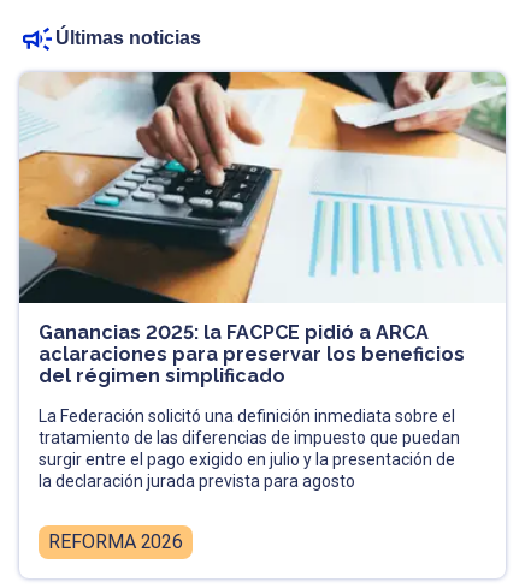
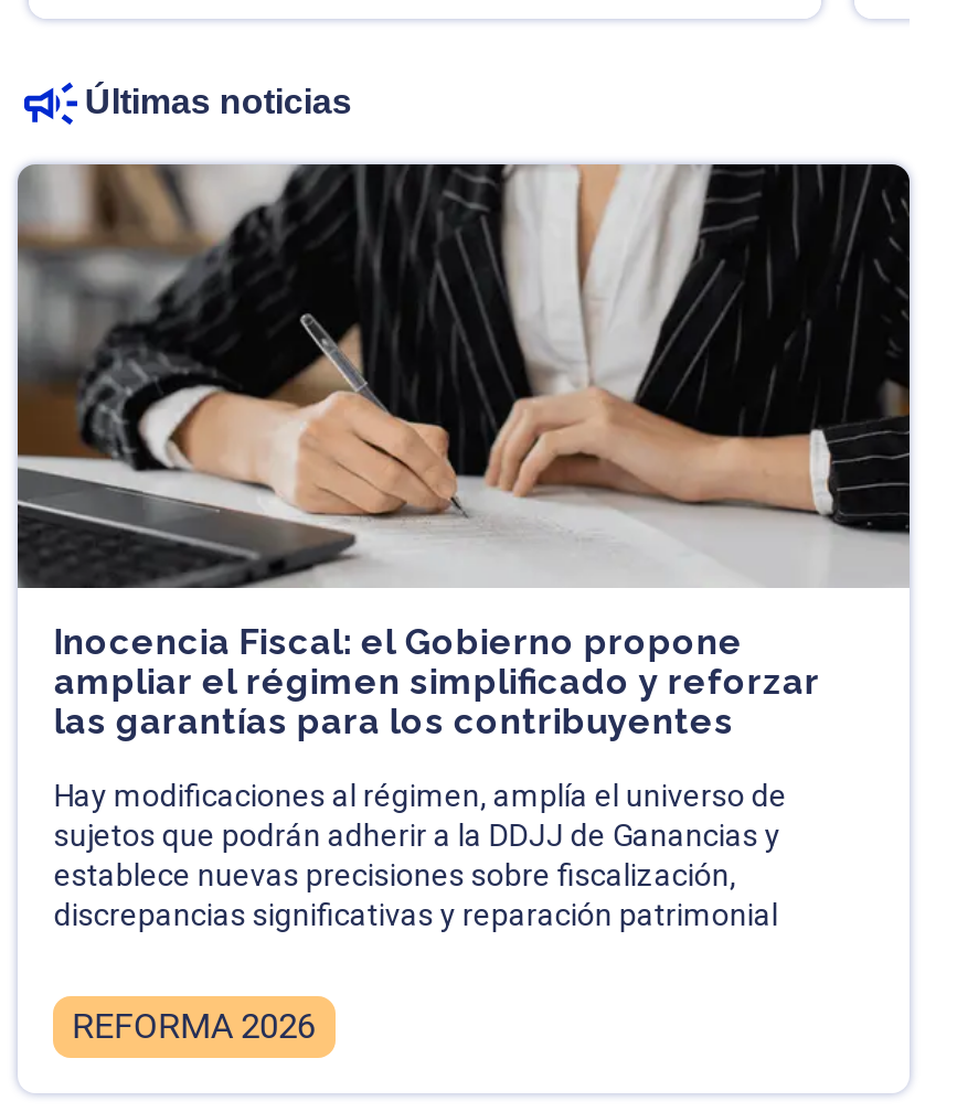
[18,71,507,387] [image] | Ganancias 2025: la FACPCE pidió a ARCA | aclaraciones para preservar los beneficios | del régimen simplificado -> [15,162,912,742] [image] | Inocencia Fiscal: el Gobierno propone | ampliar el régimen simplificado y reforzar | las garantías para los contribuyentes
[39,406,460,491] La Federación solicitó una definición inmediata sobre el | tratamiento de las diferencias de impuesto que puedan | surgir entre el pago exigido en julio y la presentación de | la declaración jurada prevista para agosto -> [54,778,787,932] Hay modificaciones al régimen, amplía el universo de | sujetos que podrán adherir a la DDJJ de Ganancias y | establece nuevas precisiones sobre fiscalización, | discrepancias significativas y reparación patrimonial

